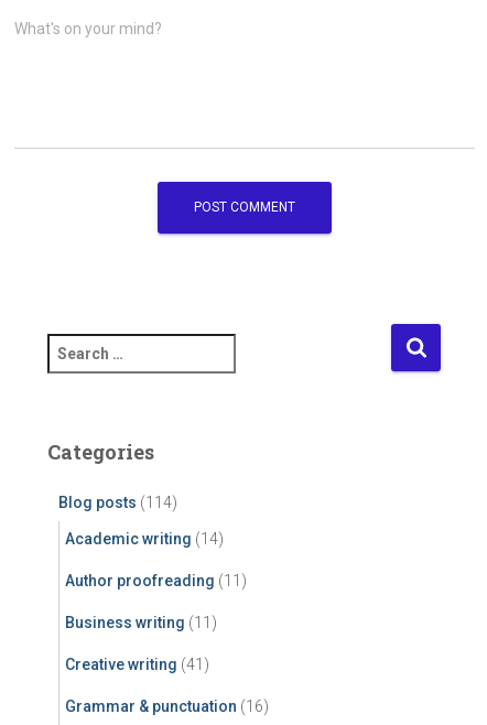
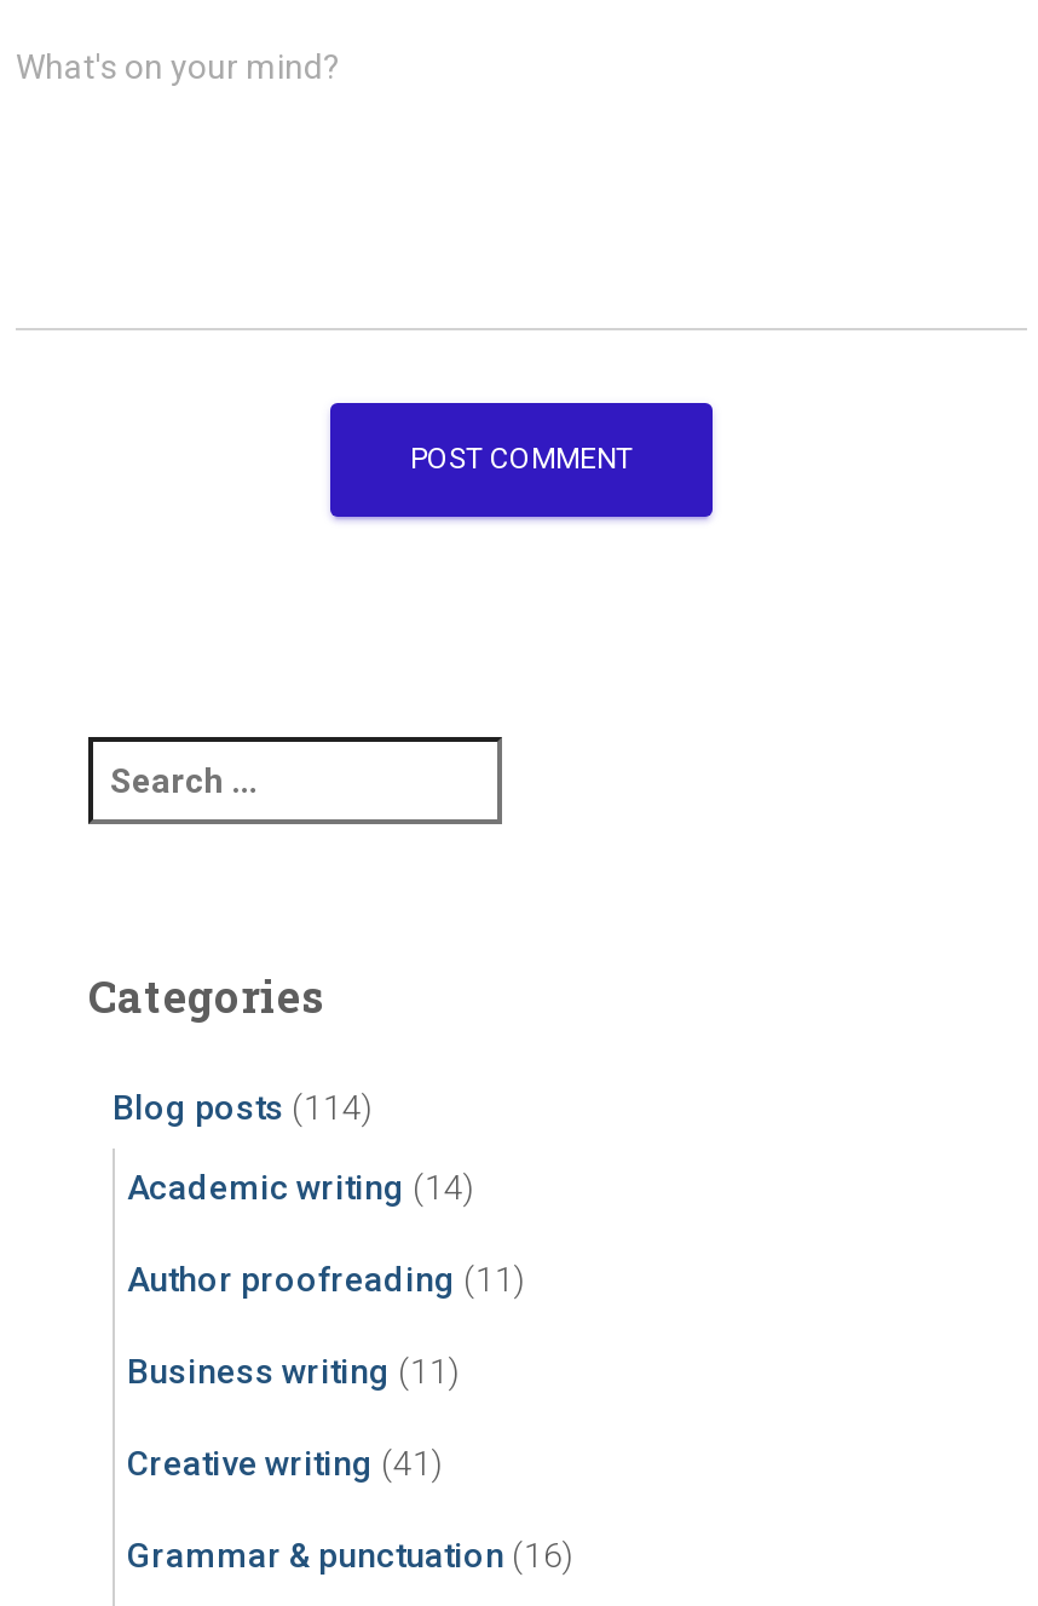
[390,323,442,374] [image] -> none

